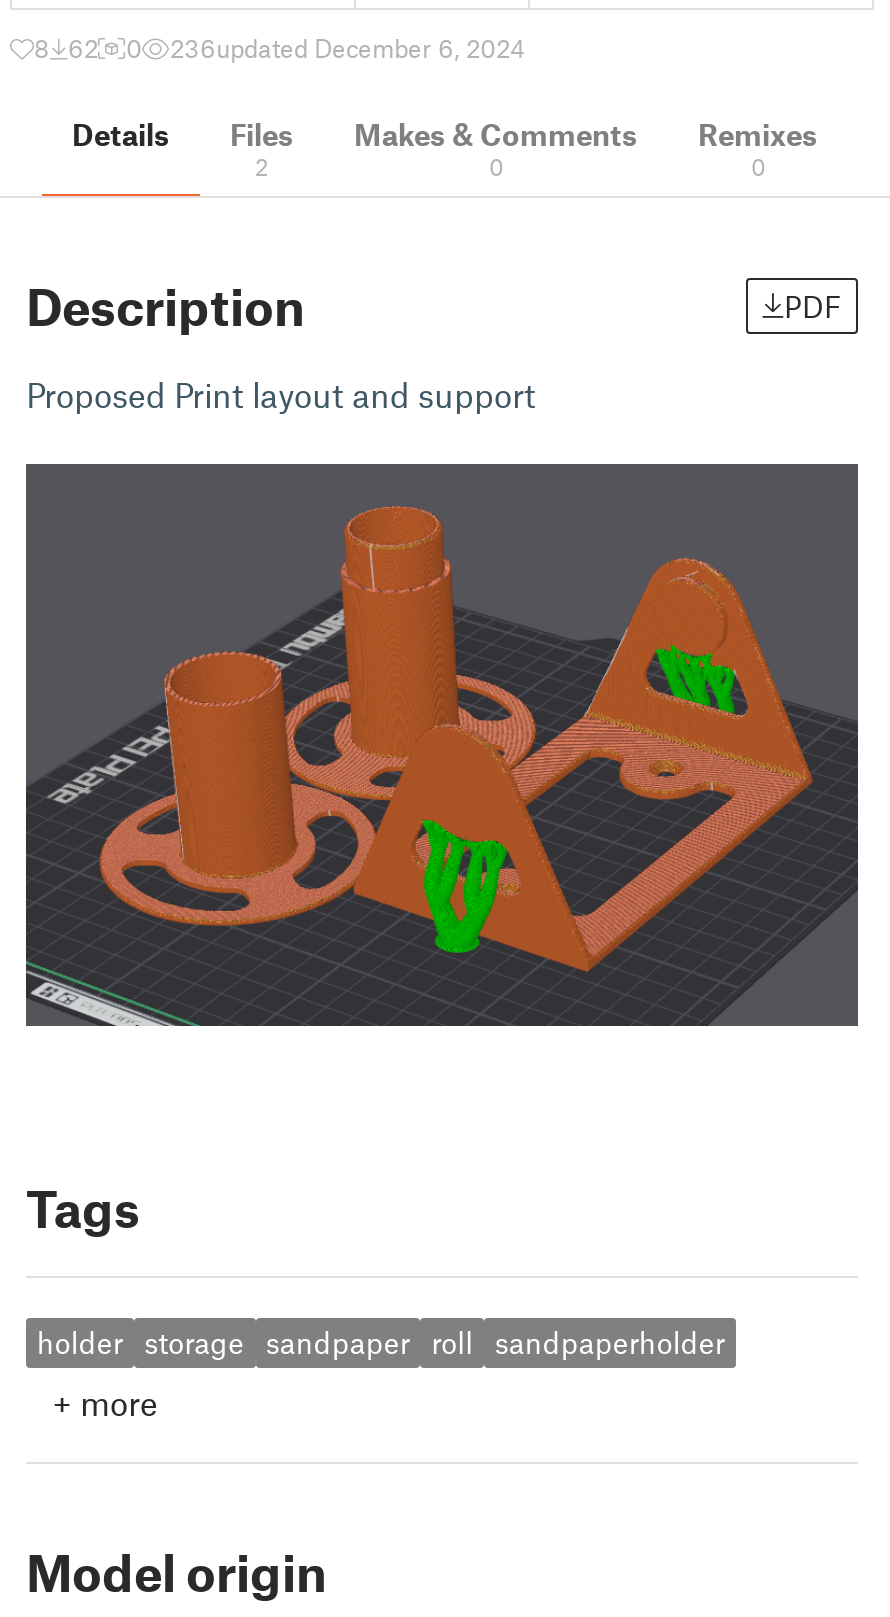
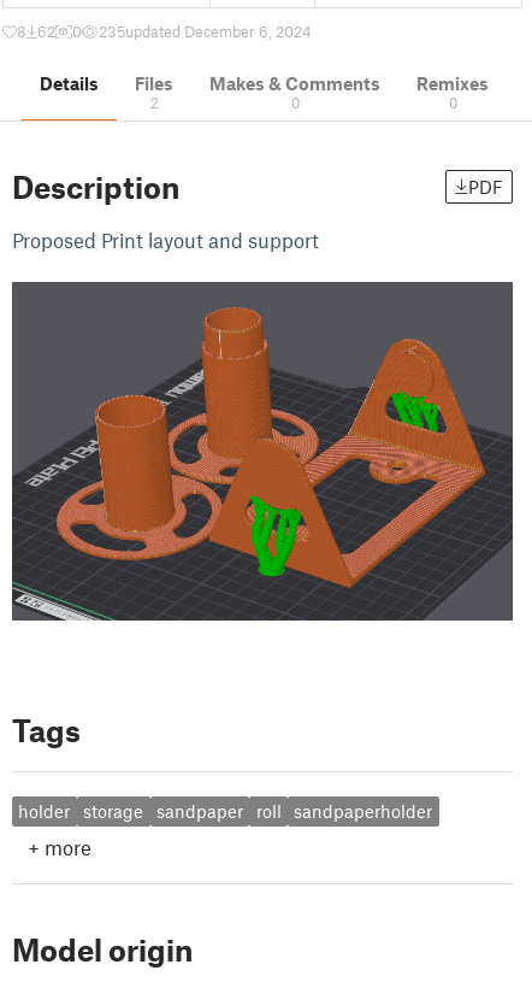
[170,32,526,64] 236updated December 6, 2024 -> [99,22,312,41] 235updated December 6, 2024

